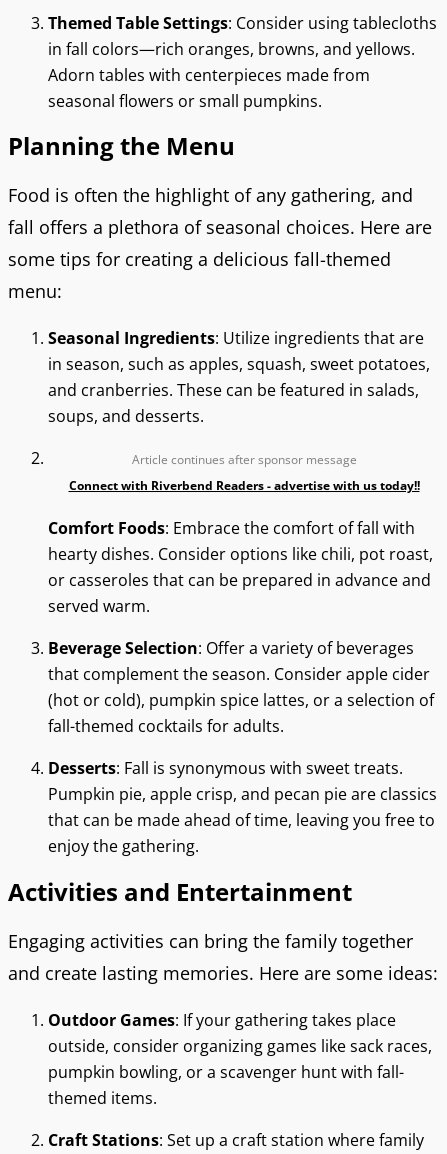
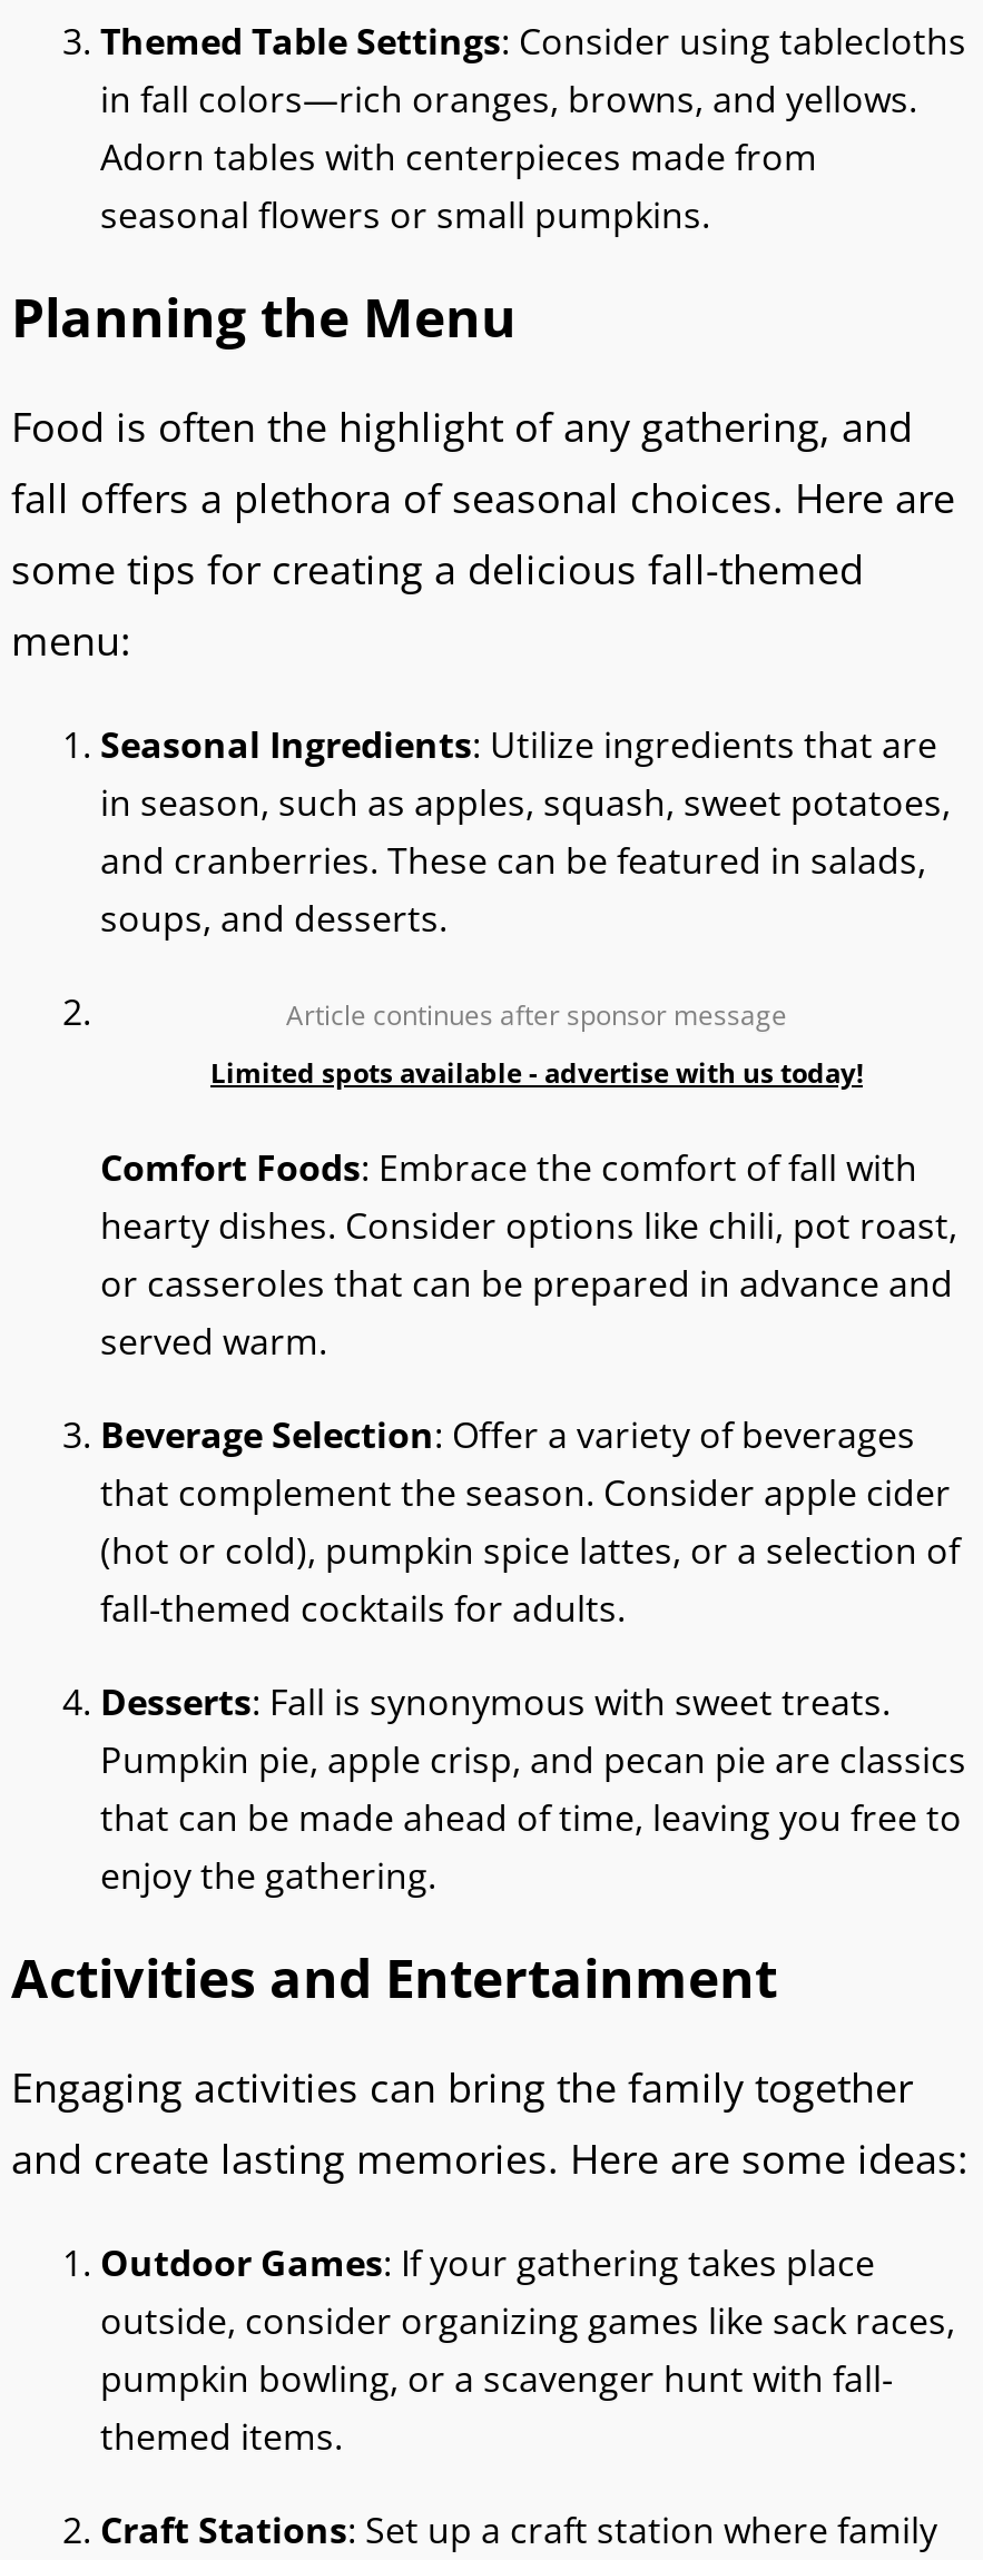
[68,477,419,494] Connect with Riverbend Readers - advertise with us today!! -> [210,1054,863,1092] Limited spots available - advertise with us today!

